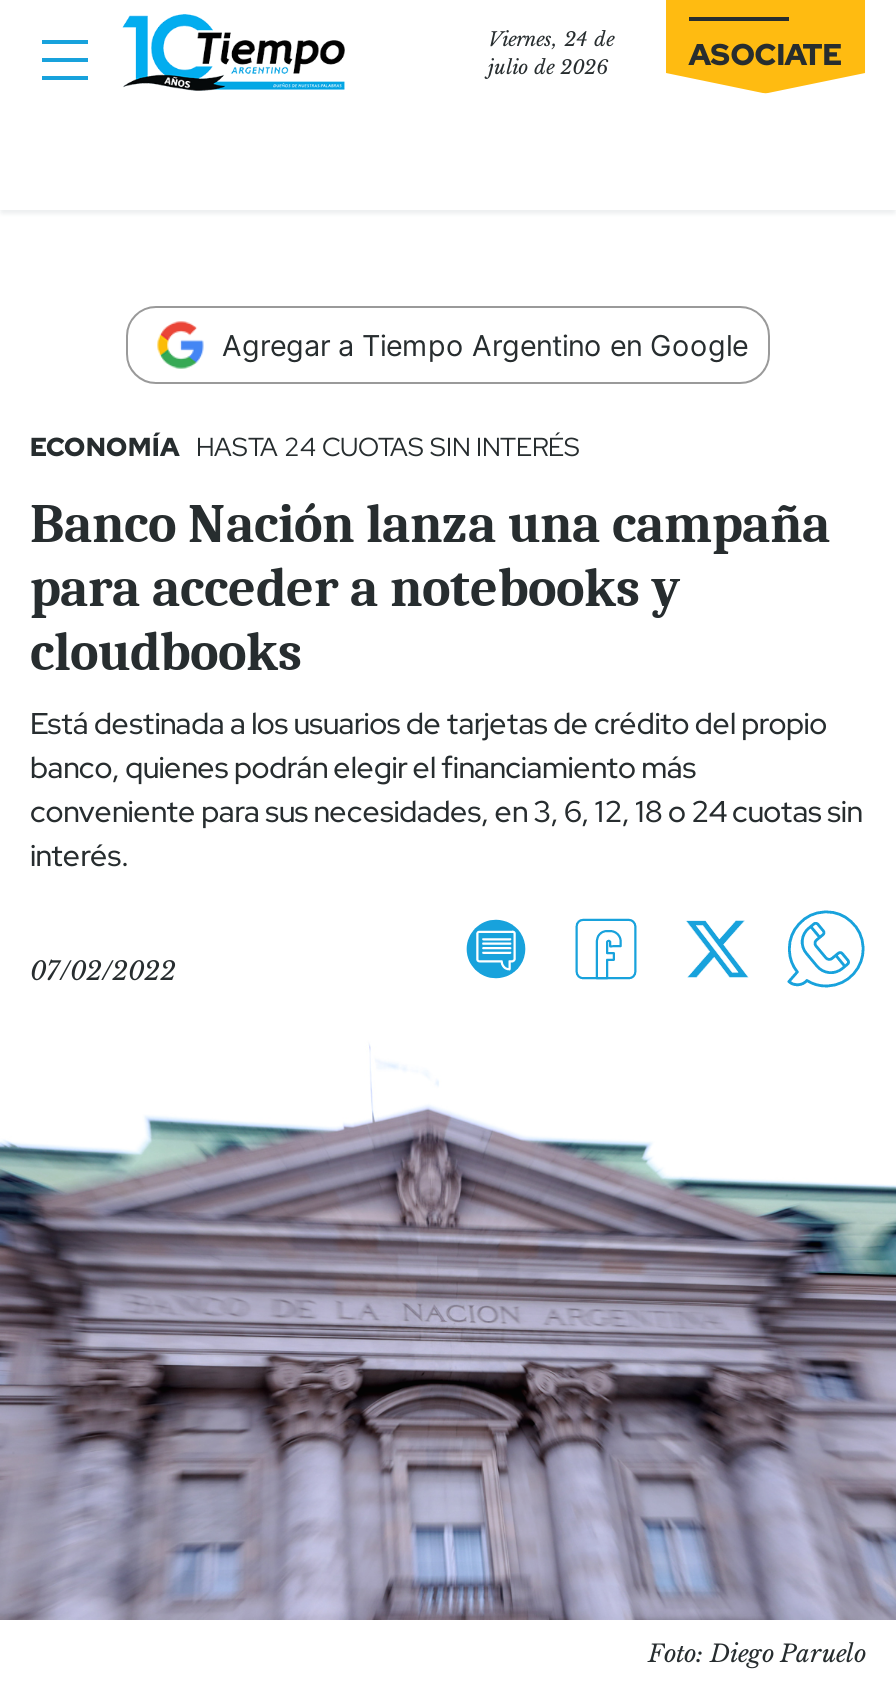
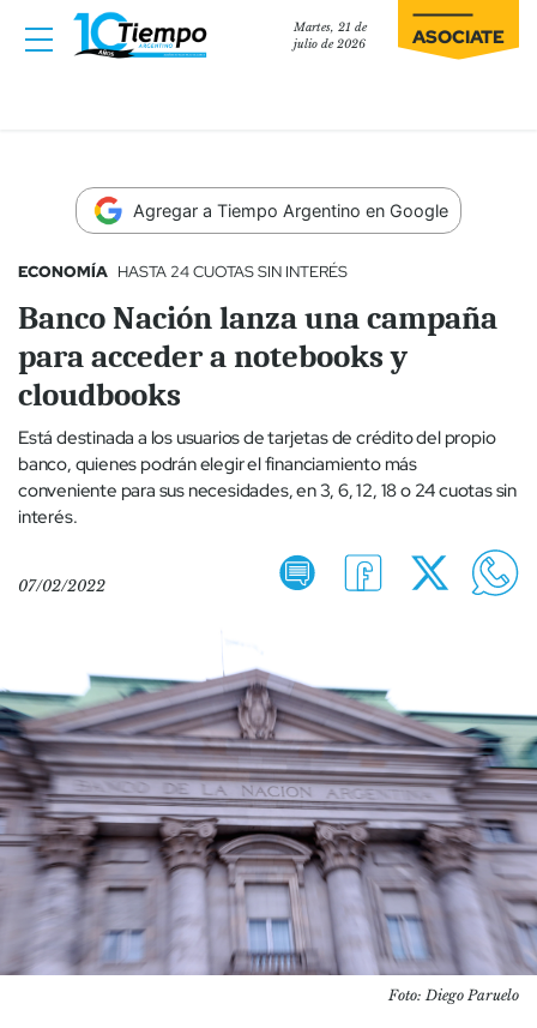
[488,28,614,52] Viernes, 24 de -> [293,20,367,35] Martes, 21 de

